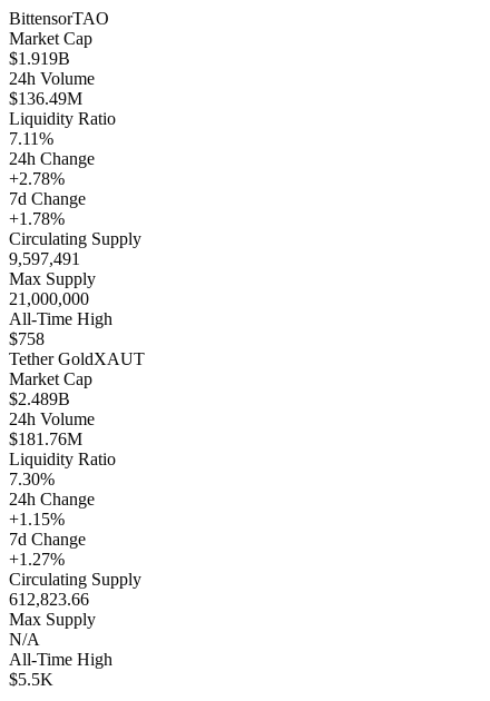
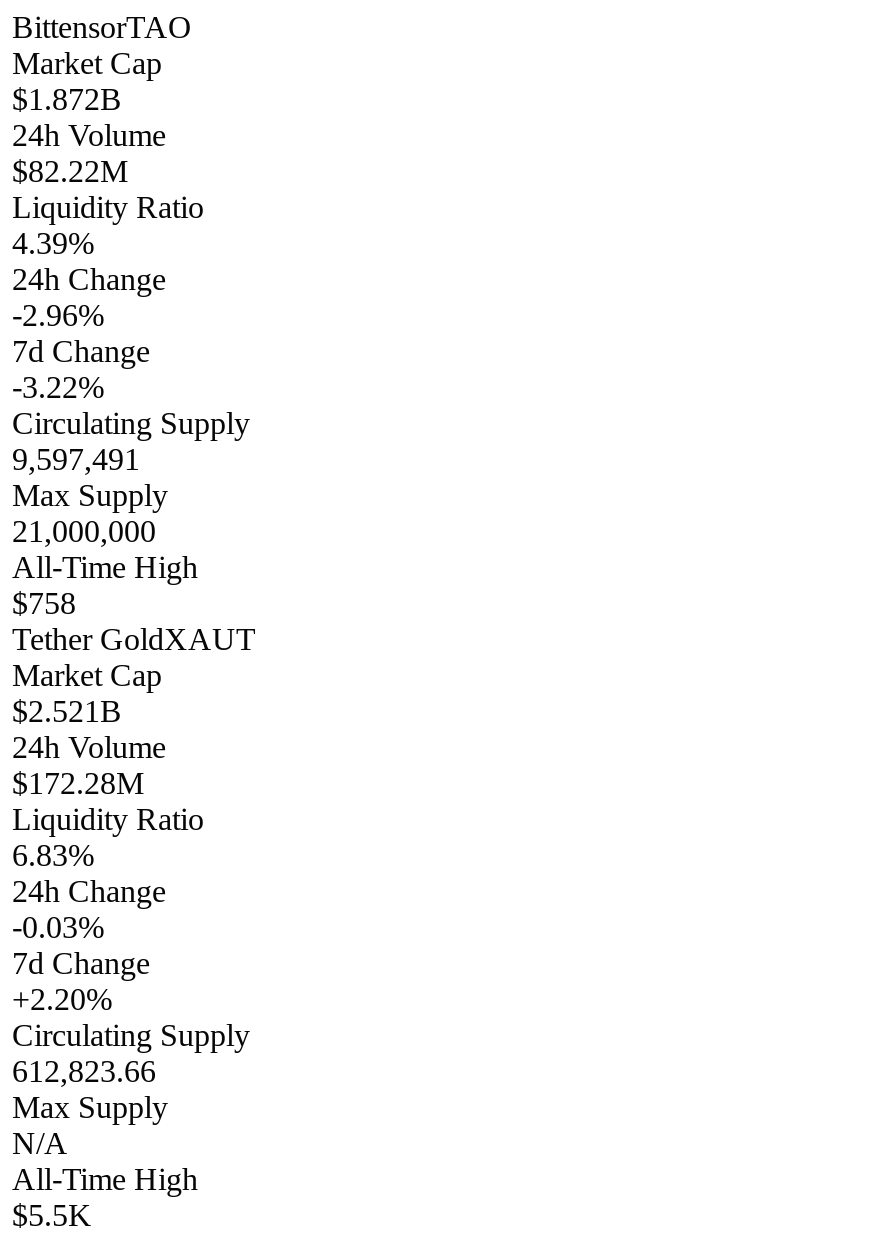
[9,49,70,68] $1.919B -> [12,83,122,117] $1.872B
[9,89,82,108] $136.49M -> [12,155,128,189] $82.22M
[9,130,53,148] 7.11% -> [12,227,94,261] 4.39%
[9,170,65,188] +2.78% -> [12,299,104,333] -2.96%
[9,210,65,229] +1.78% -> [12,371,104,405] -3.22%
[9,390,70,409] $2.489B -> [12,695,122,729] $2.521B
[9,430,82,449] $181.76M -> [12,767,144,801] $172.28M
[9,470,55,489] 7.30% -> [12,839,94,873] 6.83%
[9,510,65,529] +1.15% -> [12,911,104,945] -0.03%
[9,550,65,569] +1.27% -> [12,983,112,1017] +2.20%

